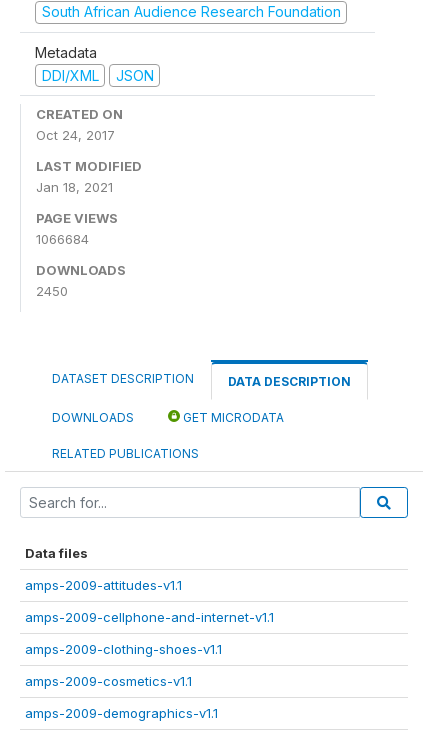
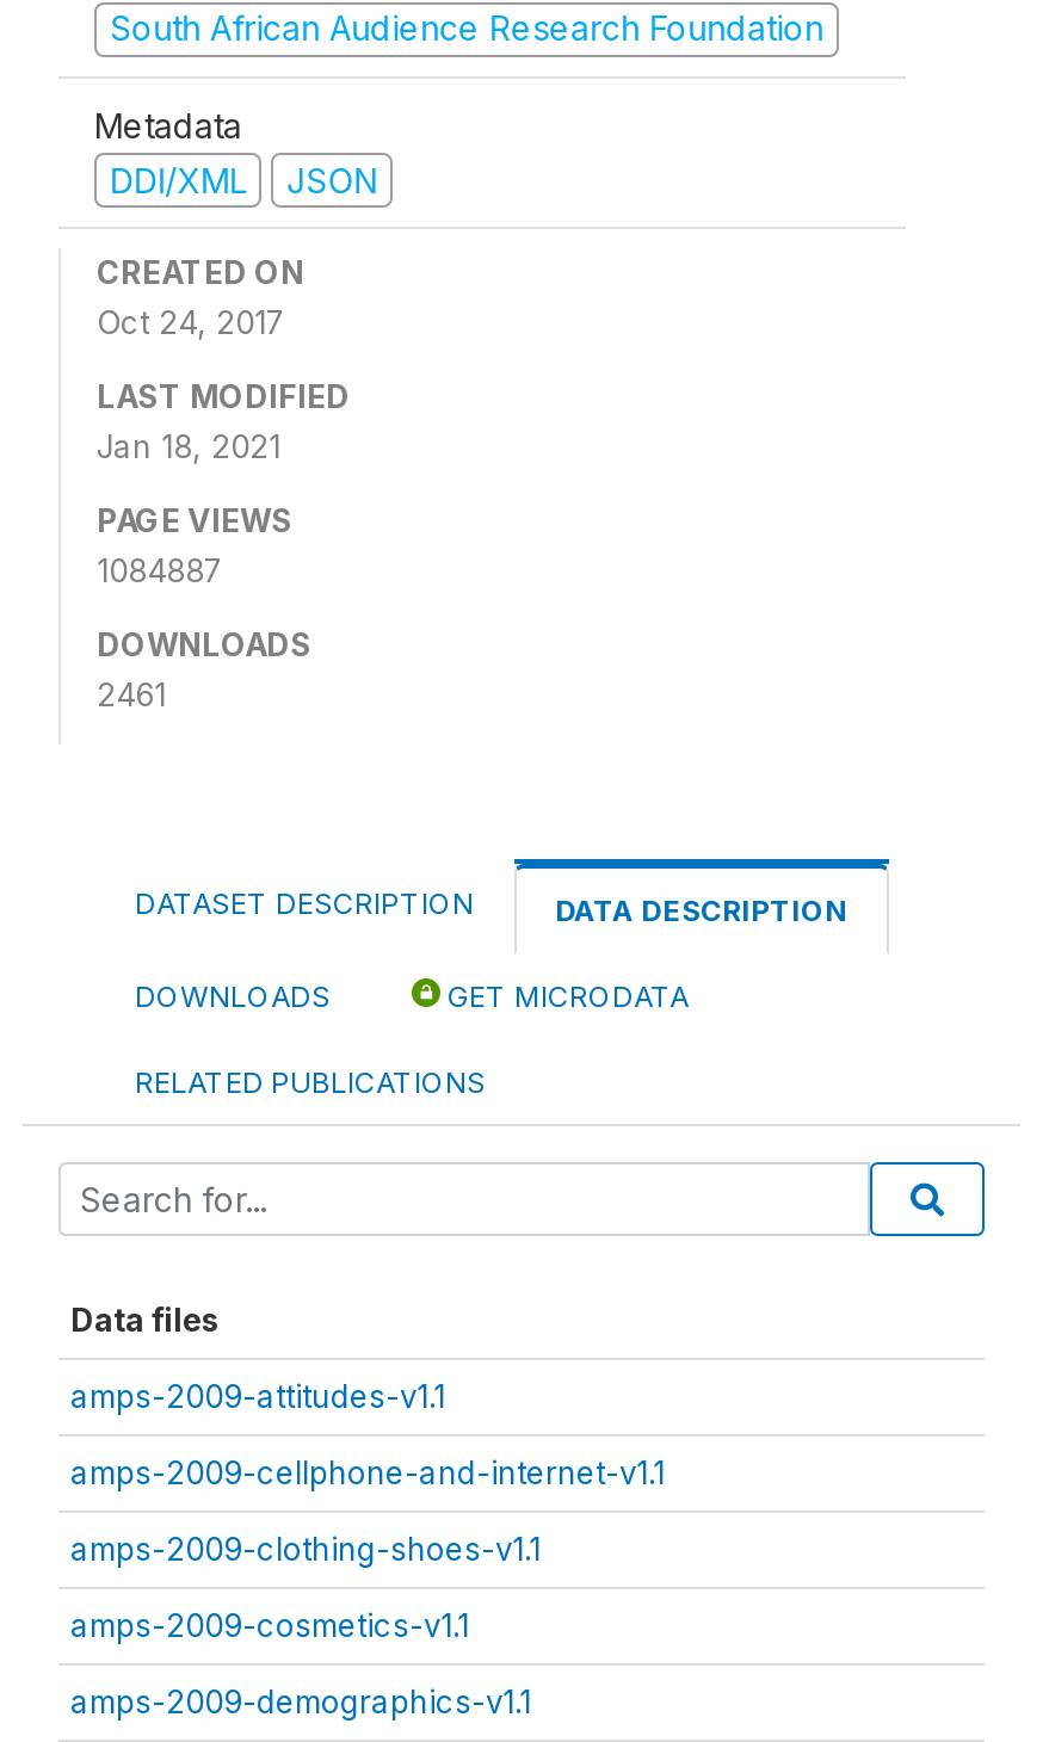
[36,231,89,247] 1066684 -> [97,551,223,589] 1084887
[36,283,68,299] 2450 -> [97,675,166,714] 2461

